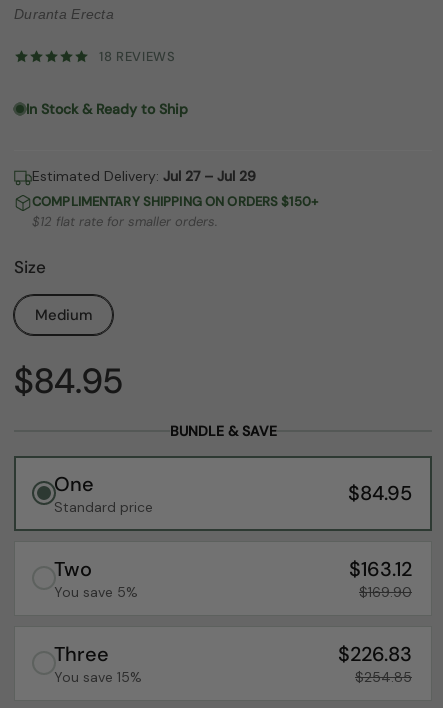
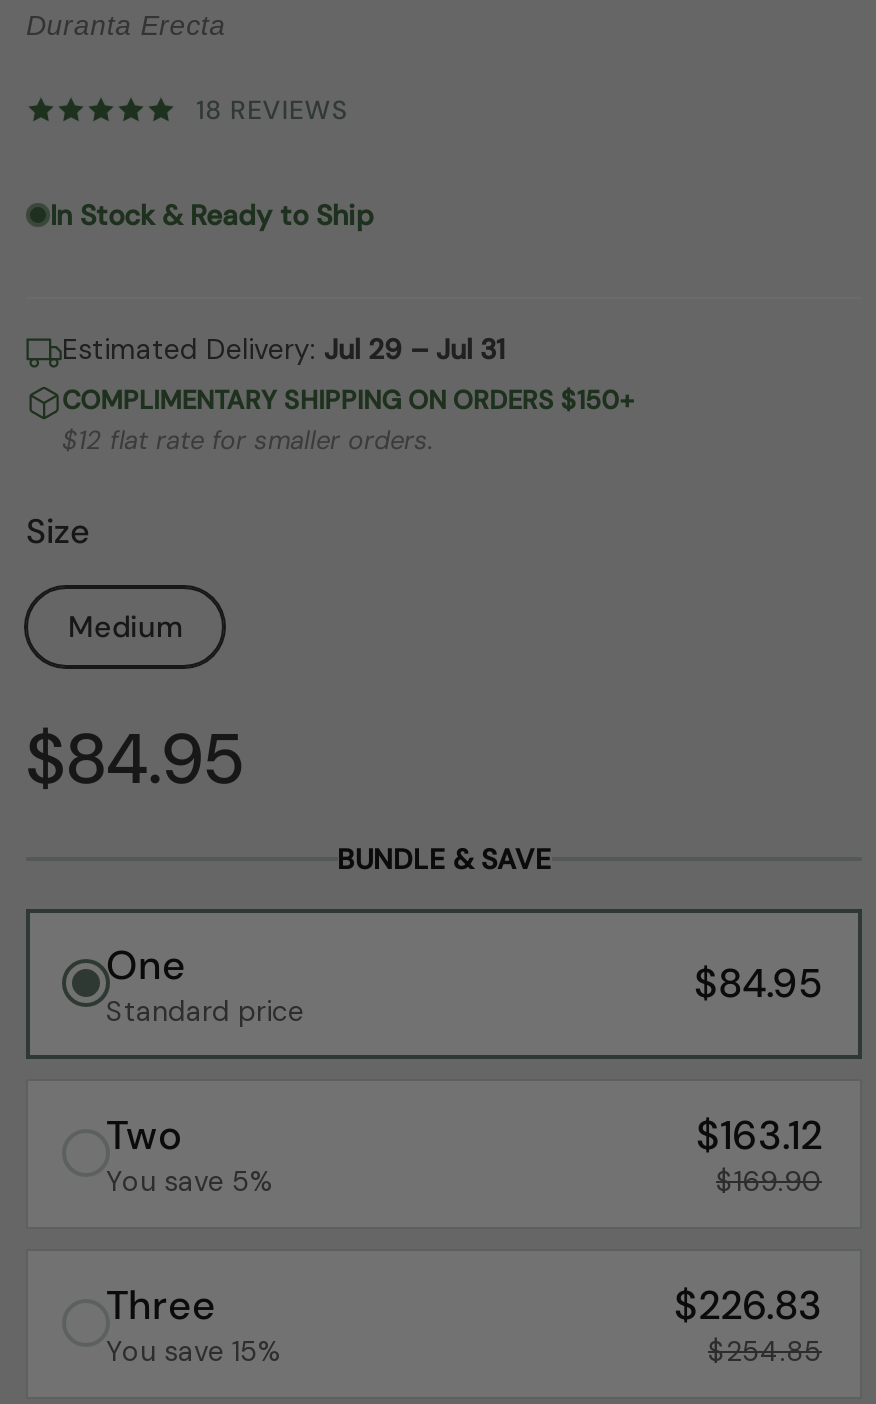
[32,166,256,184] Estimated Delivery: Jul 27 – Jul 29 -> [62,330,506,366] Estimated Delivery: Jul 29 – Jul 31

